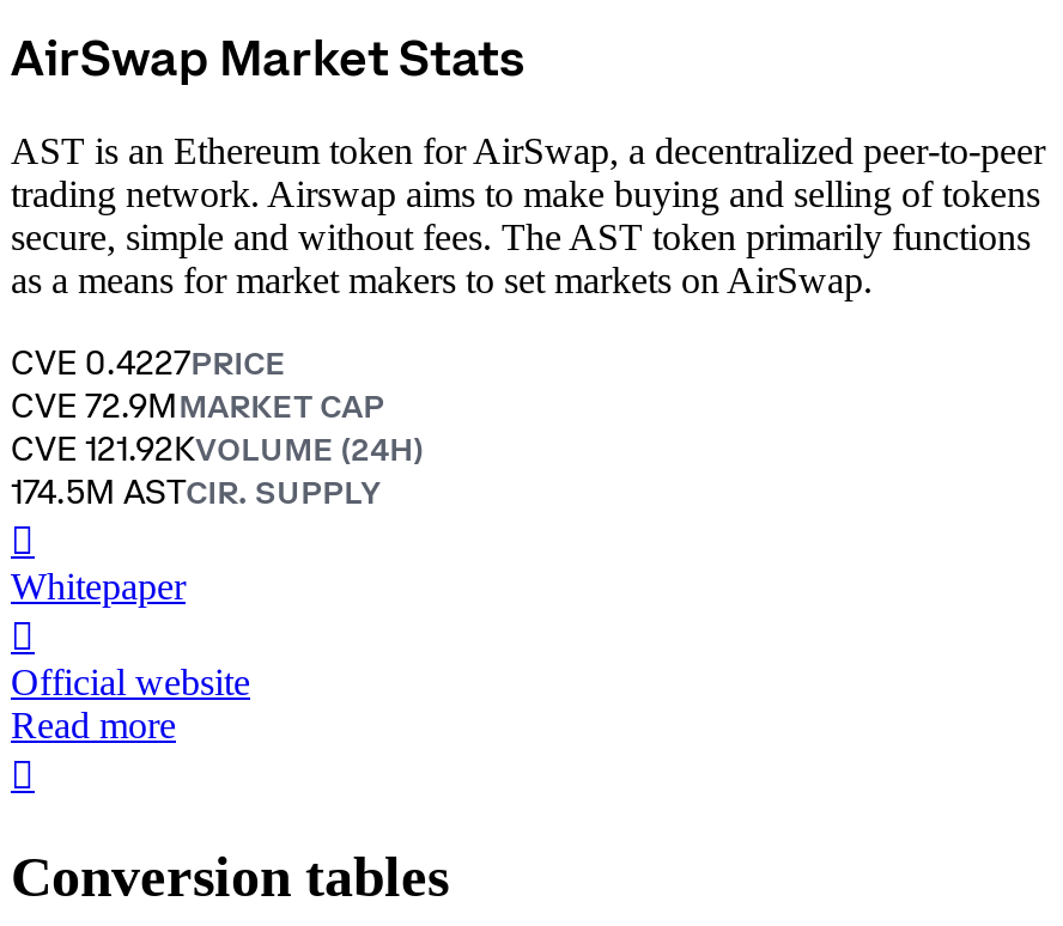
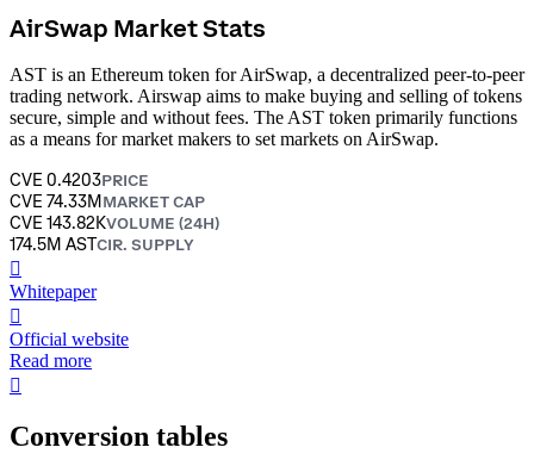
[11,340,286,383] CVE 0.4227PRICE -> [10,169,149,190] CVE 0.4203PRICE
[11,383,384,426] CVE 72.9MMARKET CAP -> [10,190,205,212] CVE 74.33MMARKET CAP
[11,426,423,469] CVE 121.92KVOLUME (24H) -> [10,212,219,233] CVE 143.82KVOLUME (24H)

